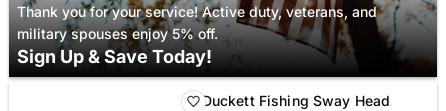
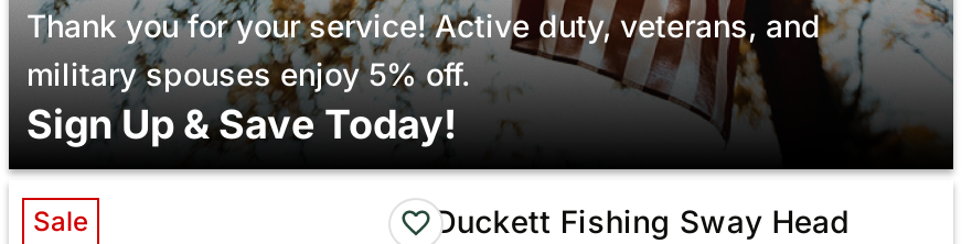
none -> [33,205,88,238] Sale

